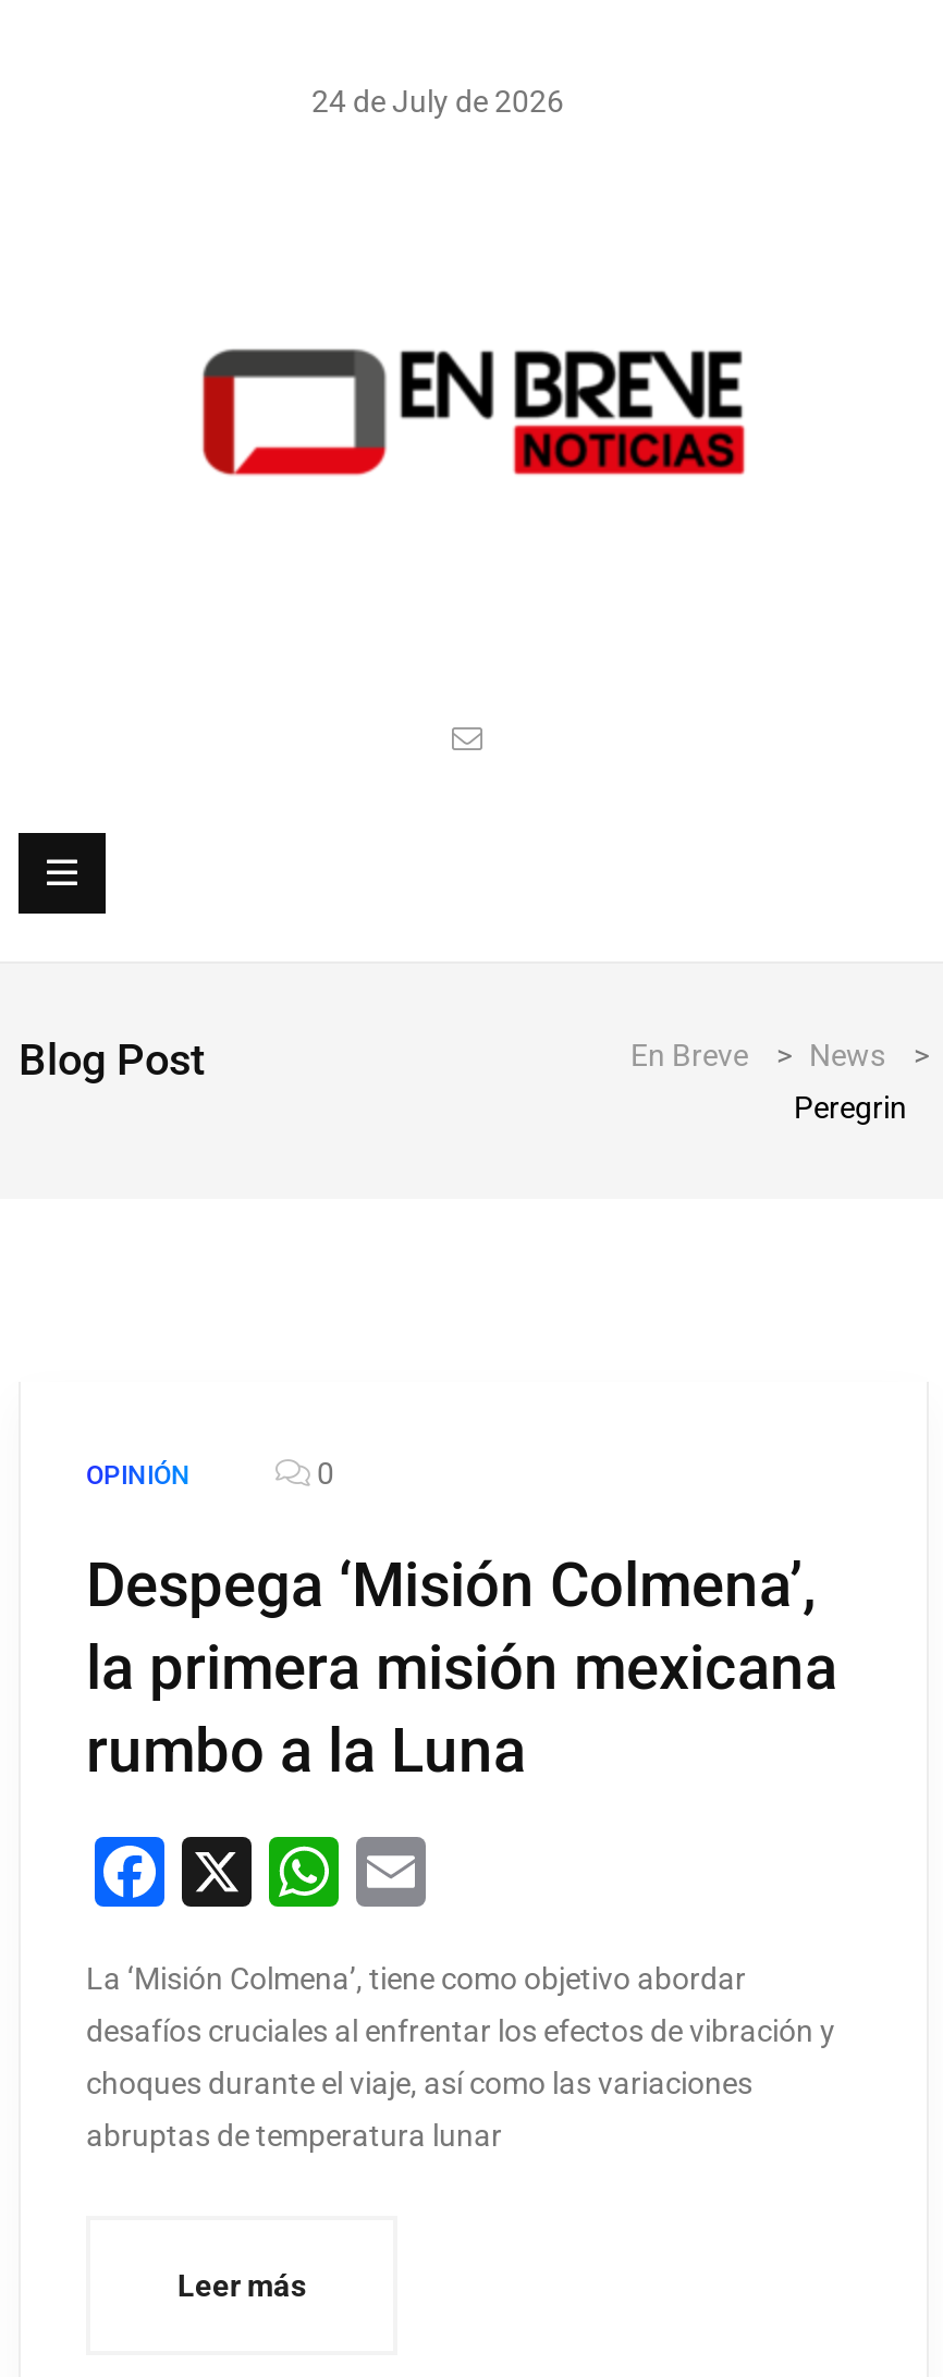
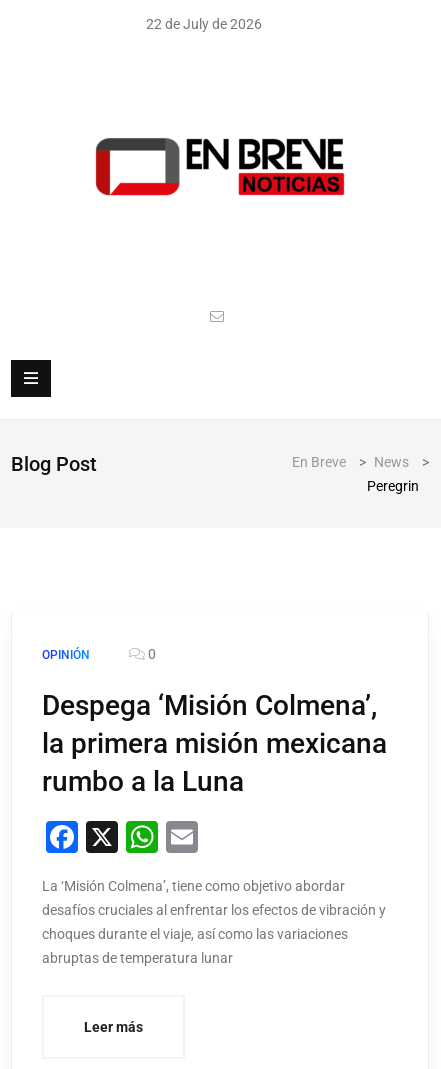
[311,84,564,119] 24 de July de 2026 -> [145,16,261,32] 22 de July de 2026

